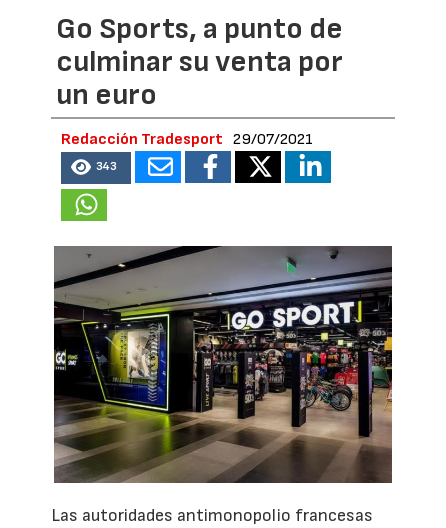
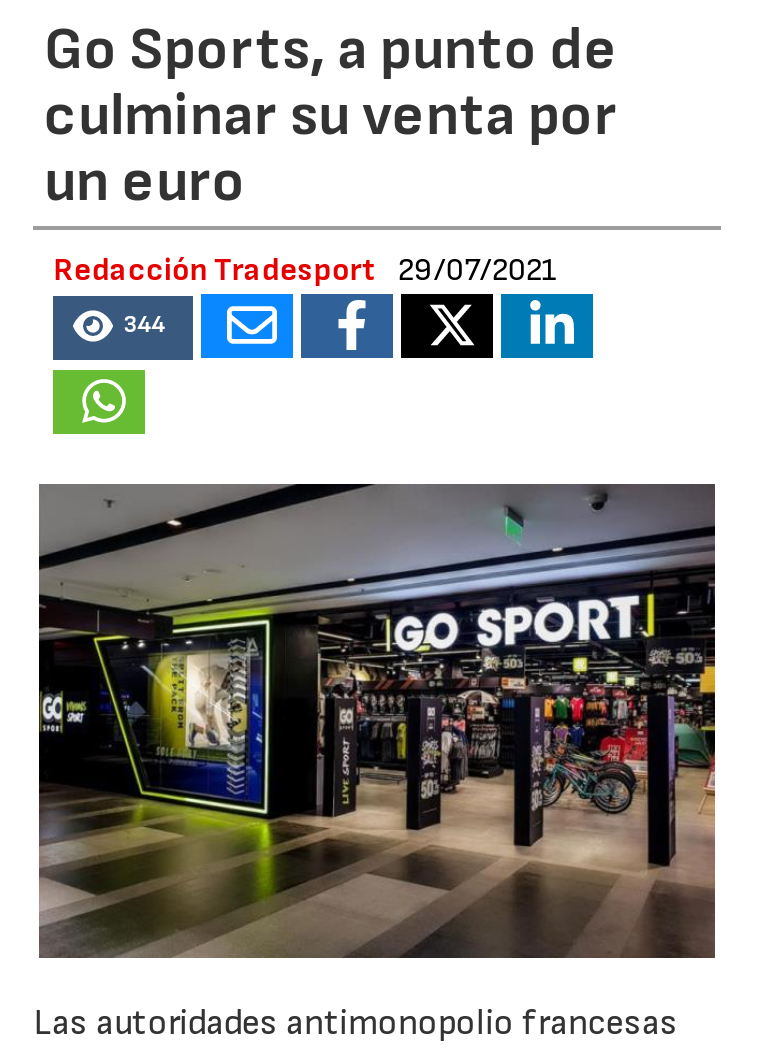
[96,159,117,174] 343 -> [124,310,166,340] 344

